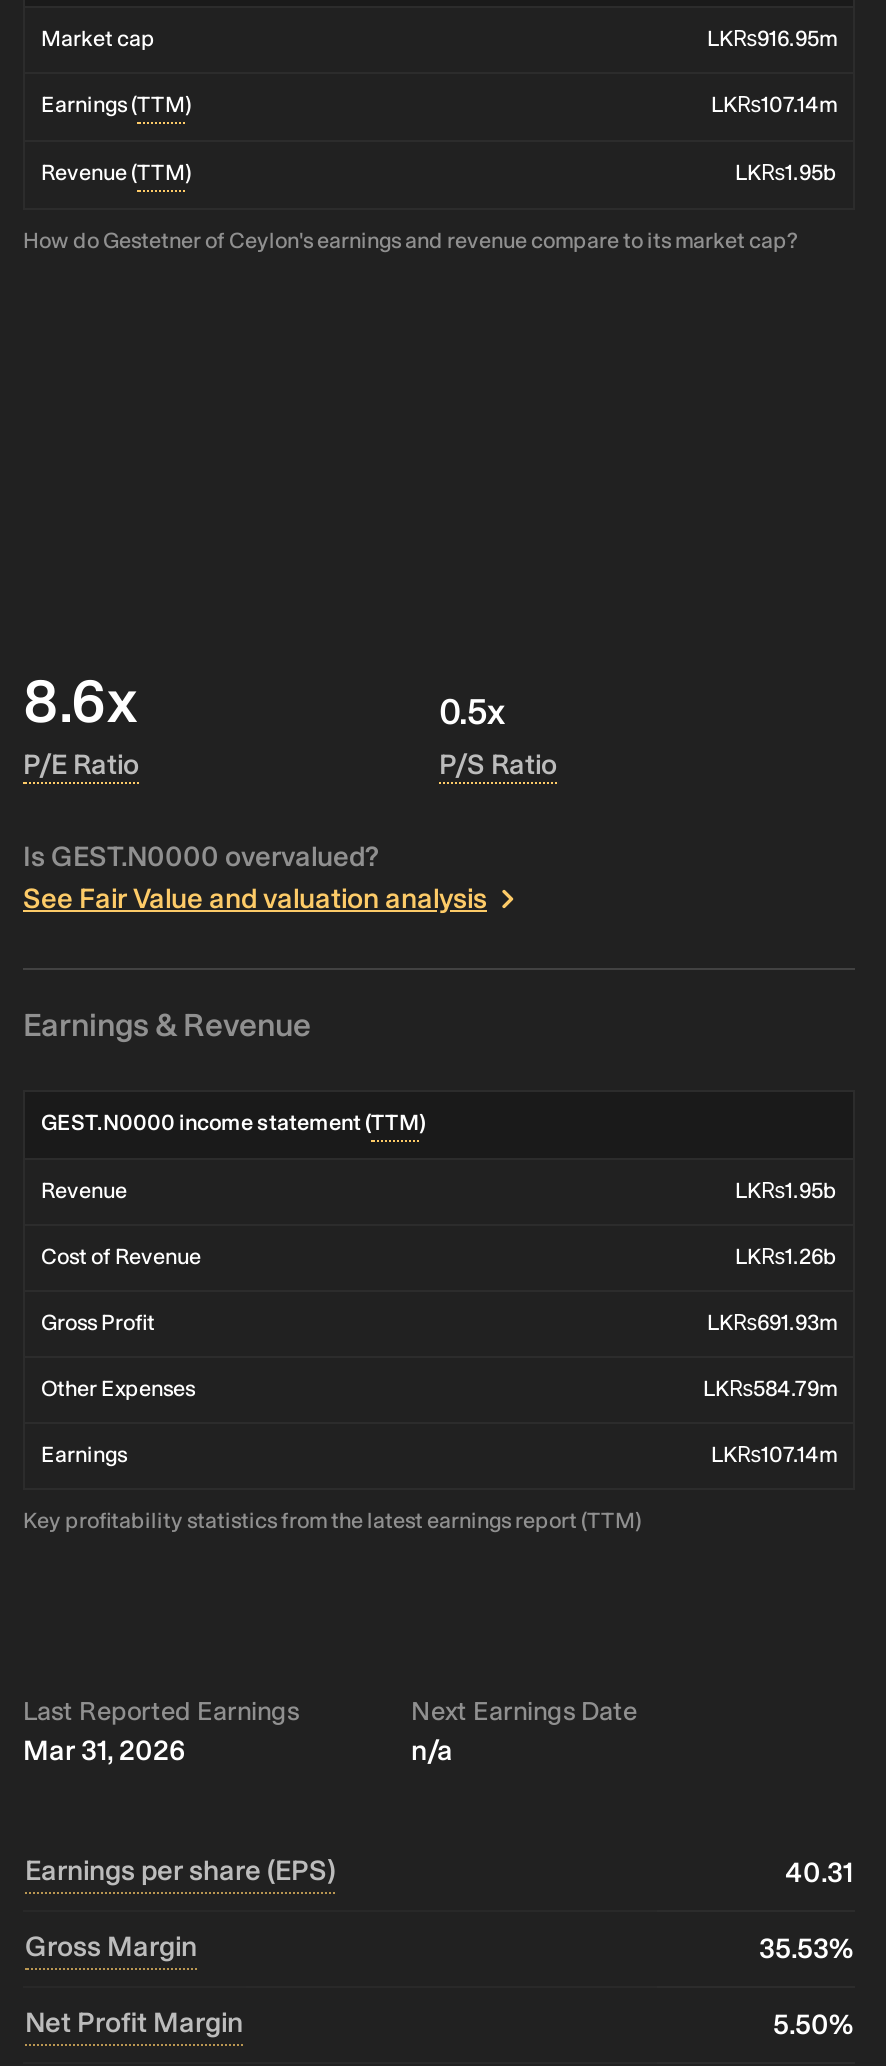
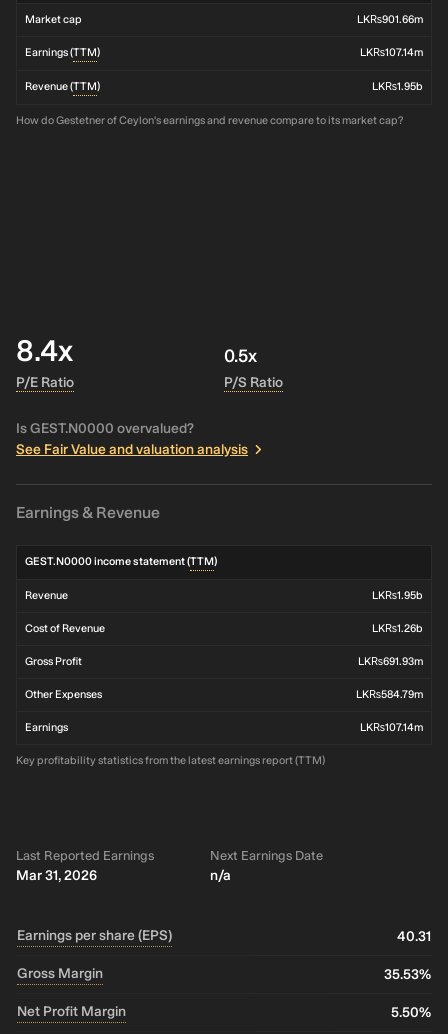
[707,25,837,51] LK₨916.95m -> [357,13,423,26] LK₨901.66m
[23,665,137,737] 8.6x -> [16,333,73,369] 8.4x

